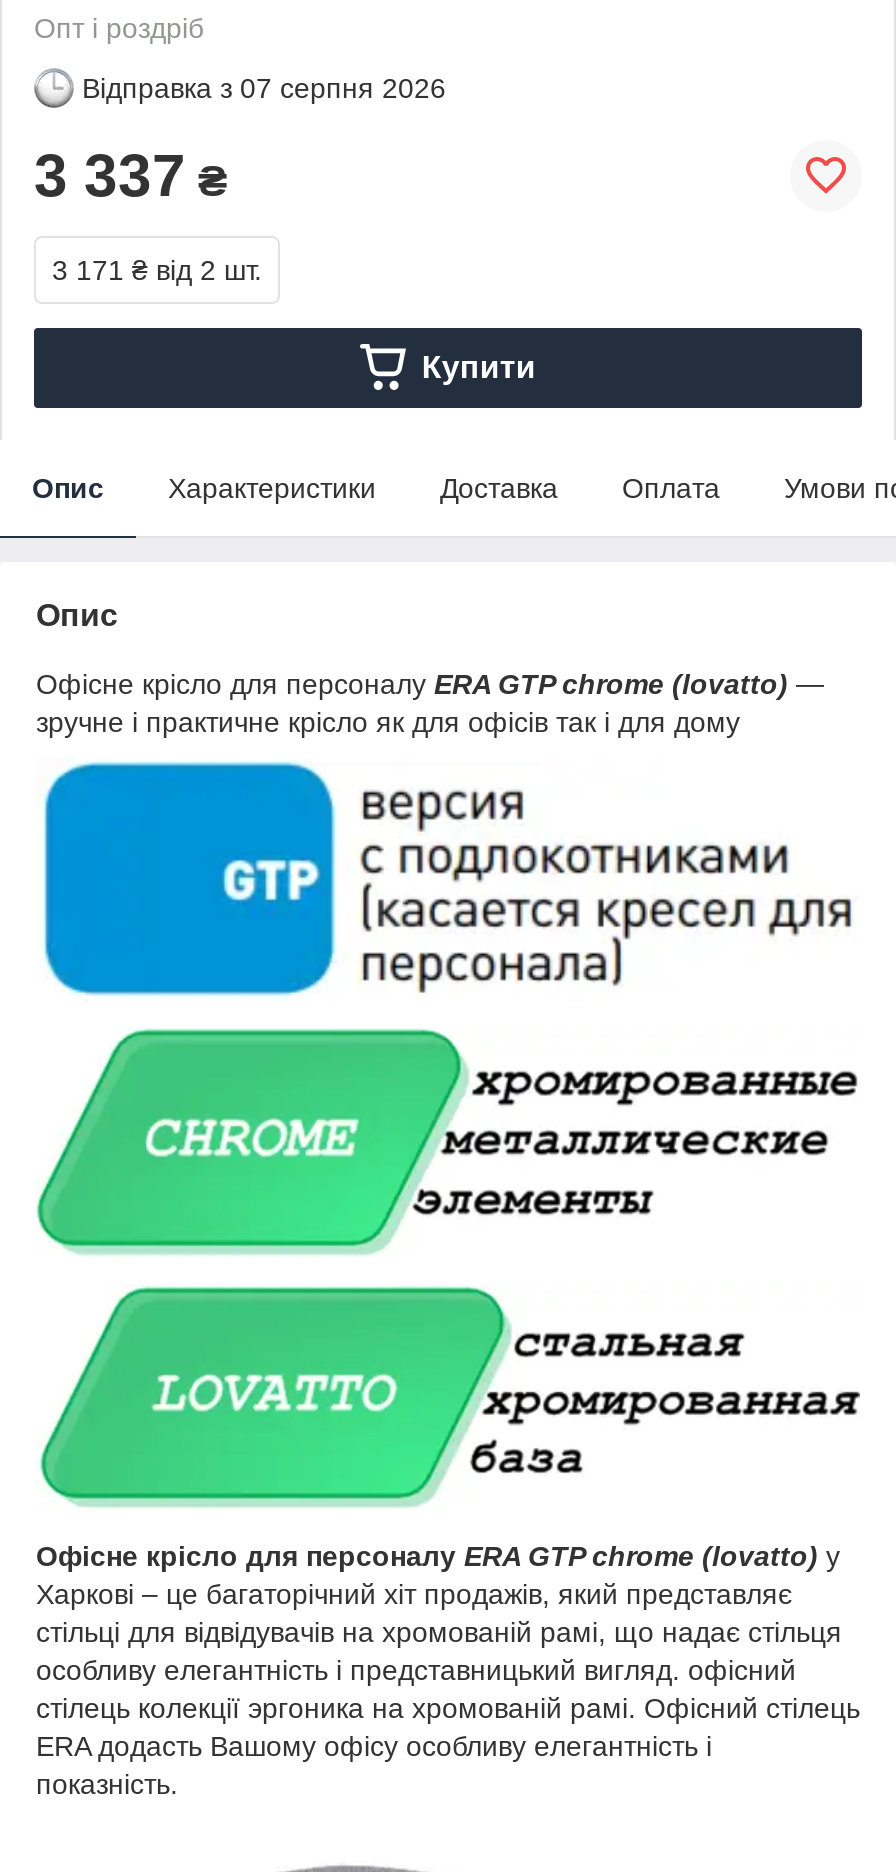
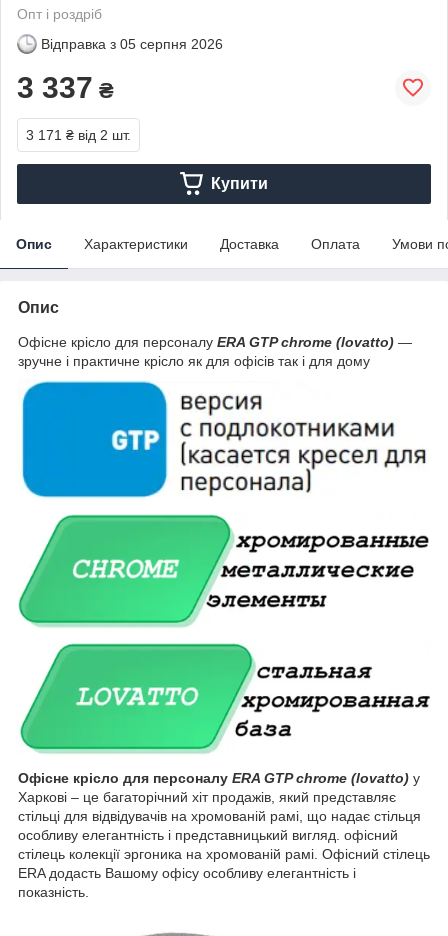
[82,72,446,104] Відправка з 07 серпня 2026 -> [41,36,223,52] Відправка з 05 серпня 2026

